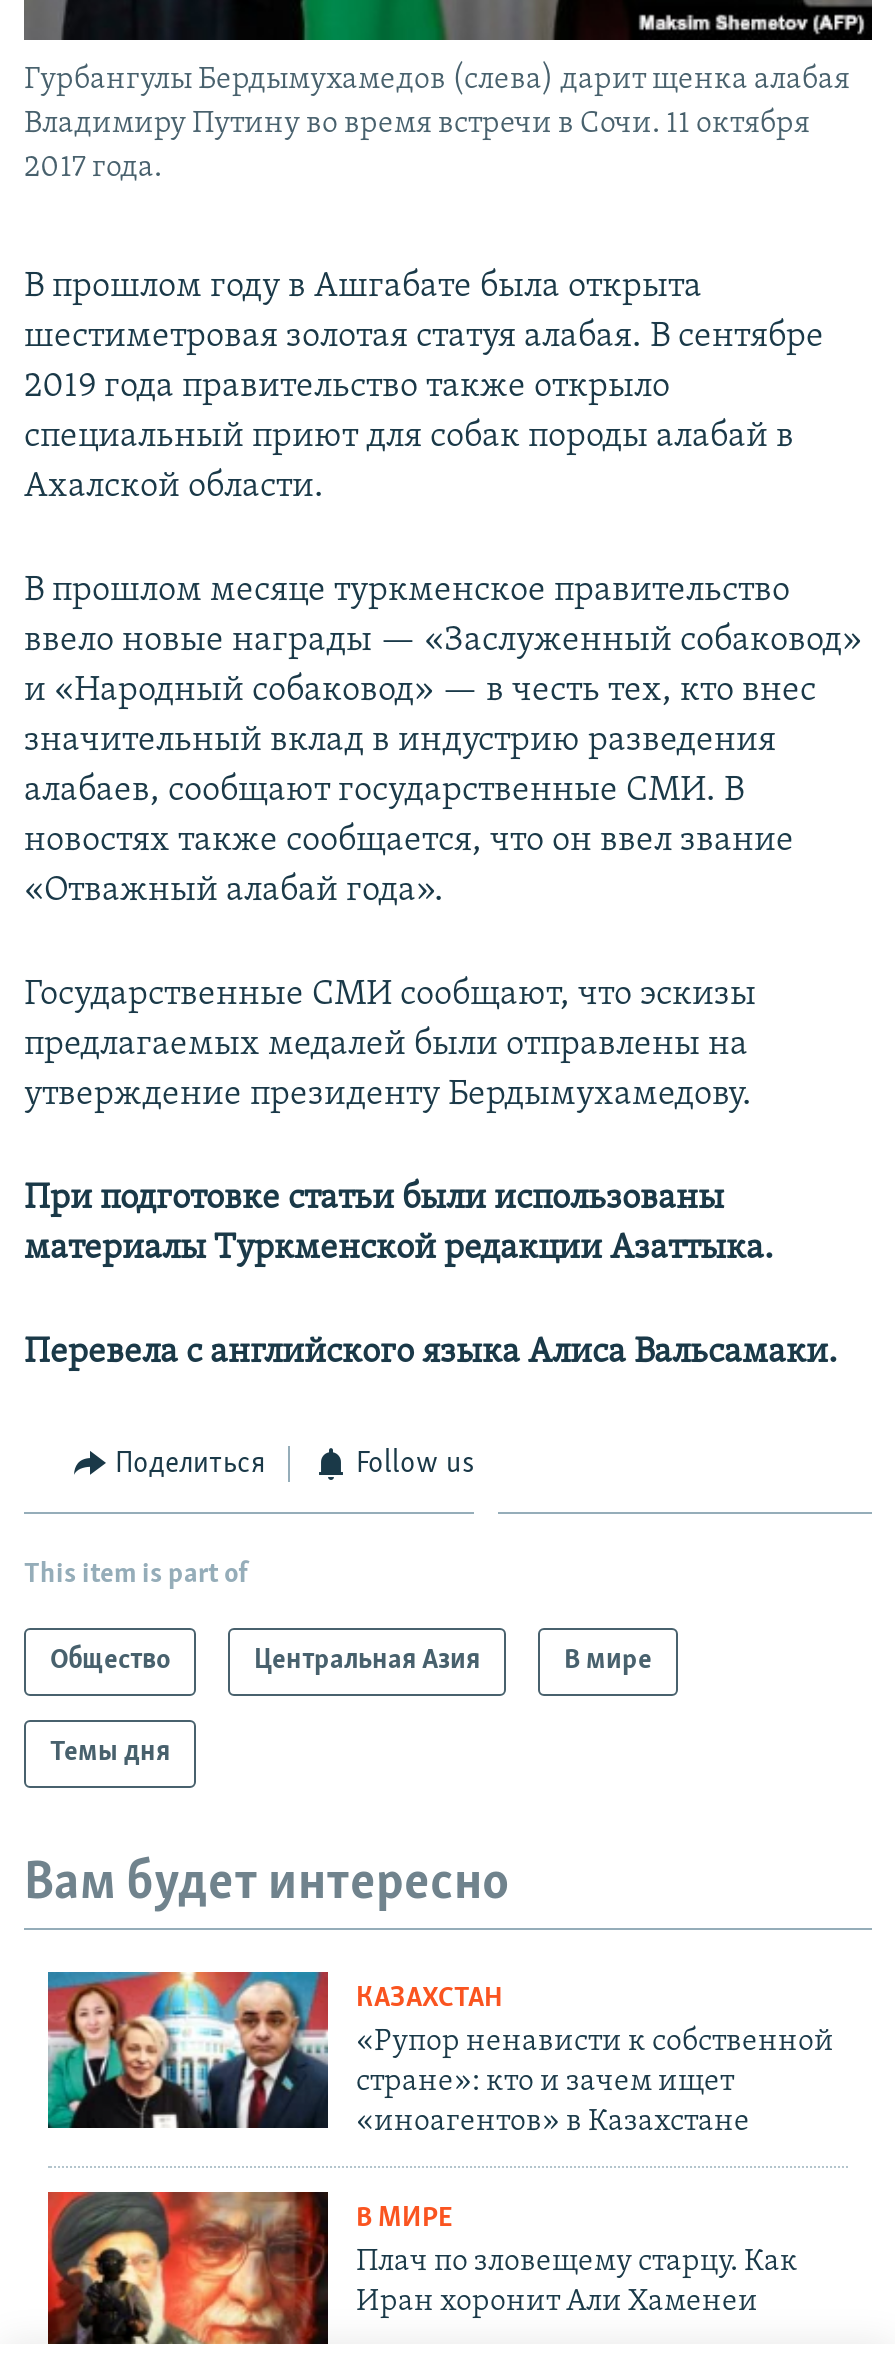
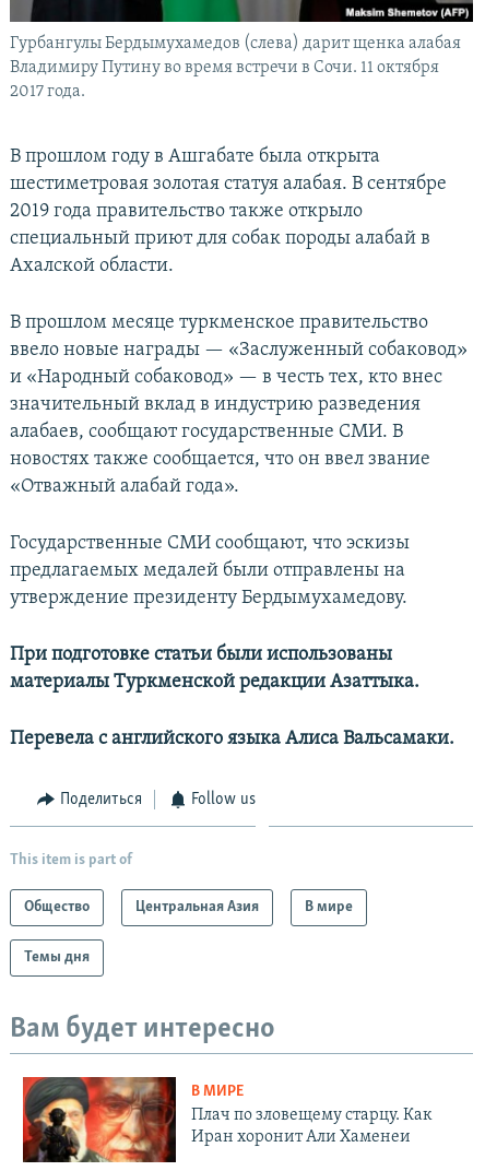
[46,1970,834,2137] [image] | КАЗАХСТАН | «Рупор ненависти к собственной | стране»: кто и зачем ищет | «иноагентов» в Казахстане -> none

